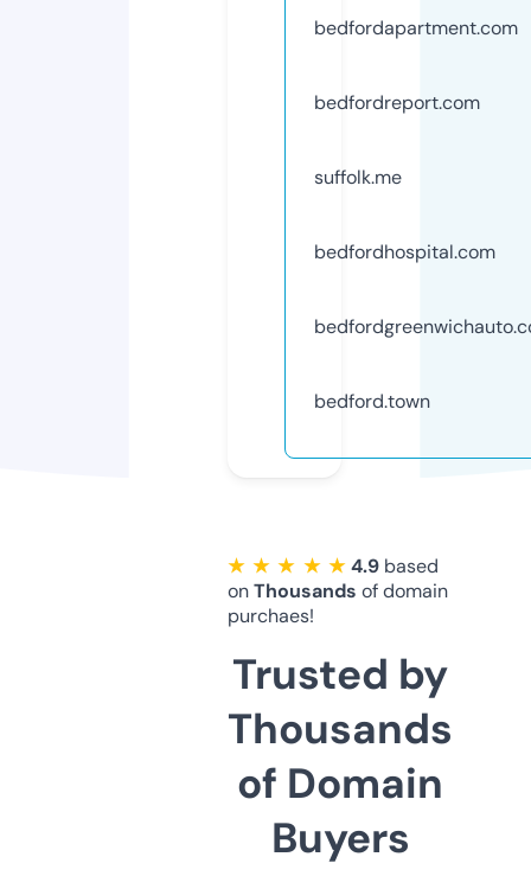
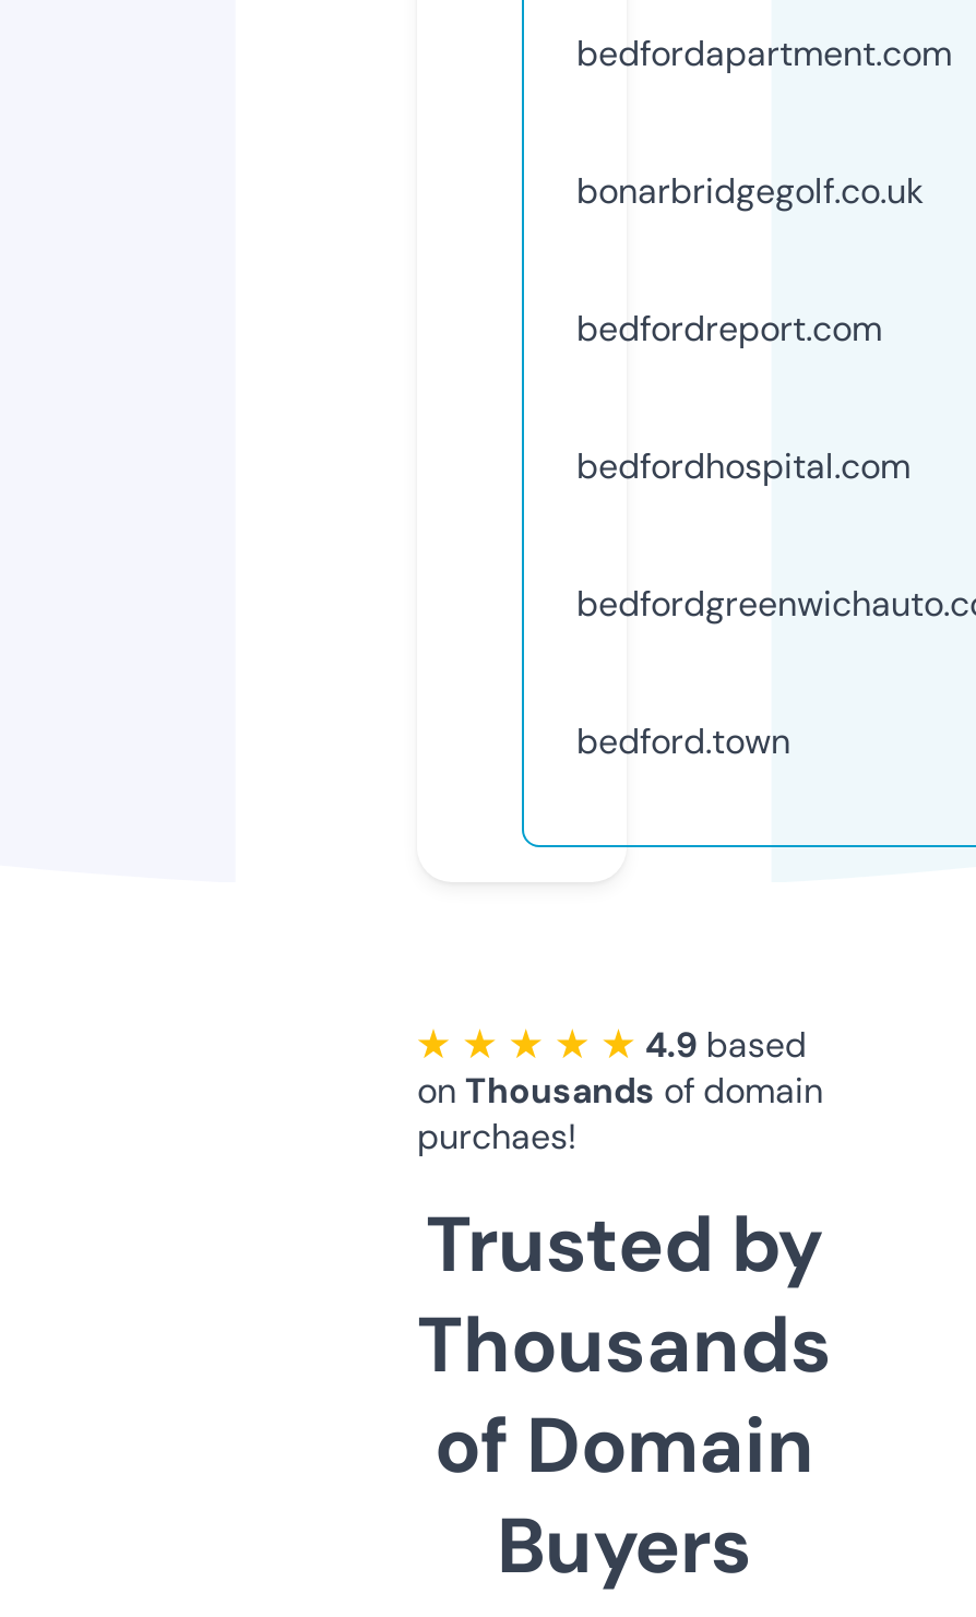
none -> [576,168,924,214] bonarbridgegolf.co.uk
moved [314,90,480,115] -> [576,305,882,351]: bedfordreport.com
[314,165,402,189] suffolk.me -> none

